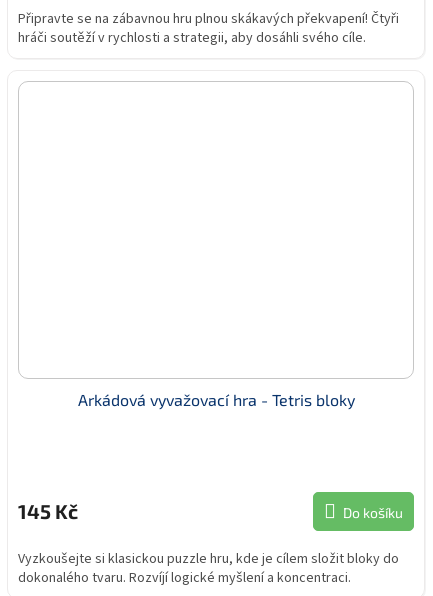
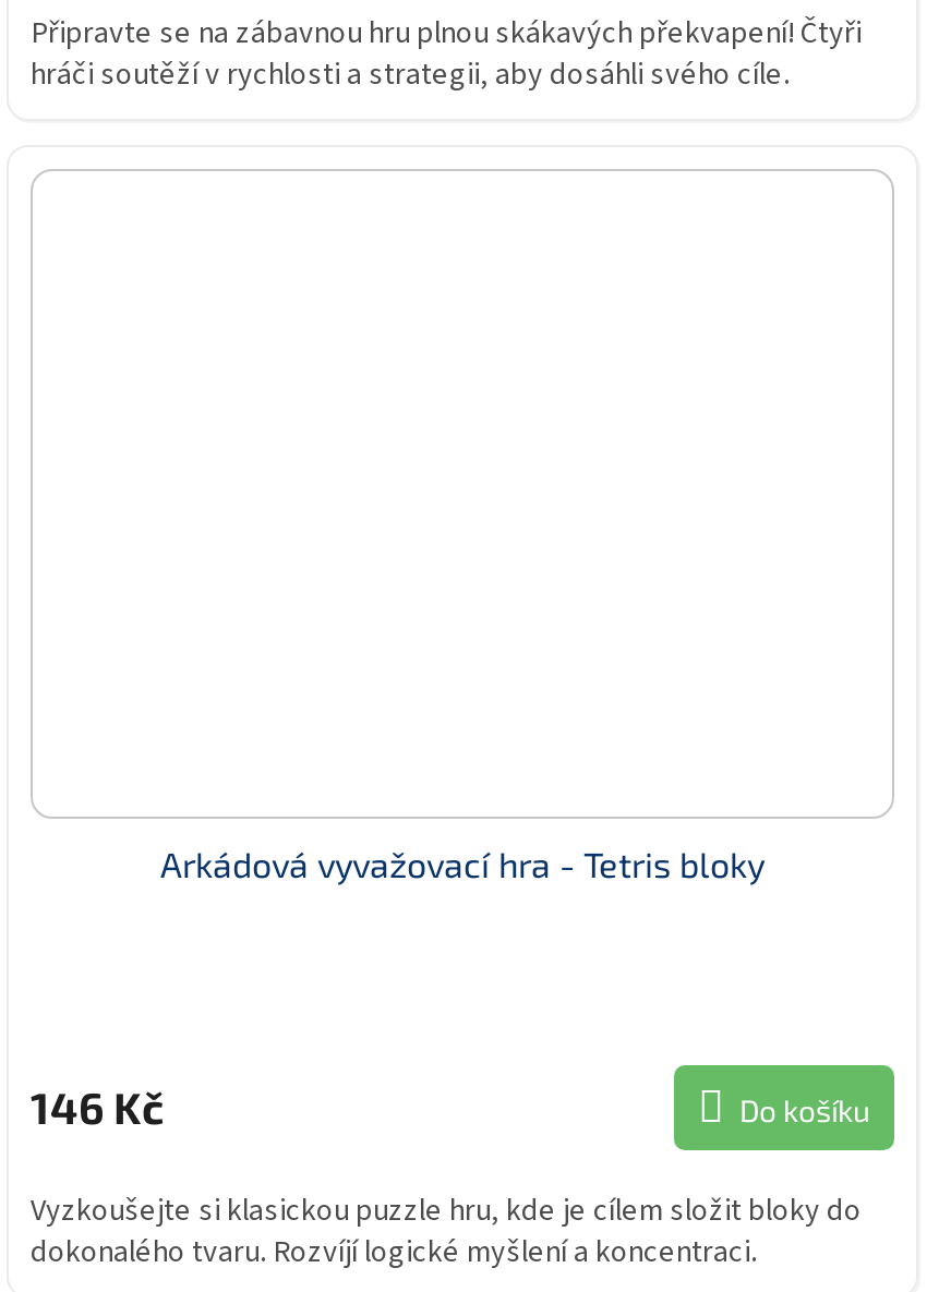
[18,499,78,523] 145 Kč -> [31,1080,164,1133] 146 Kč

